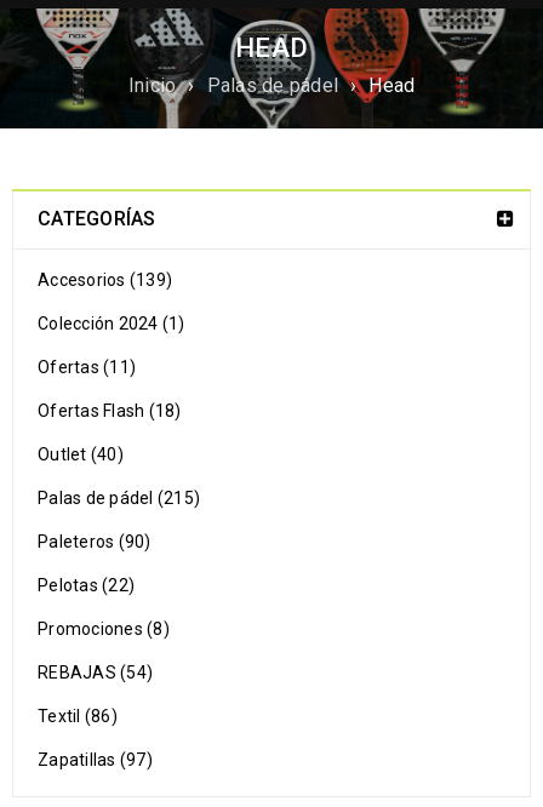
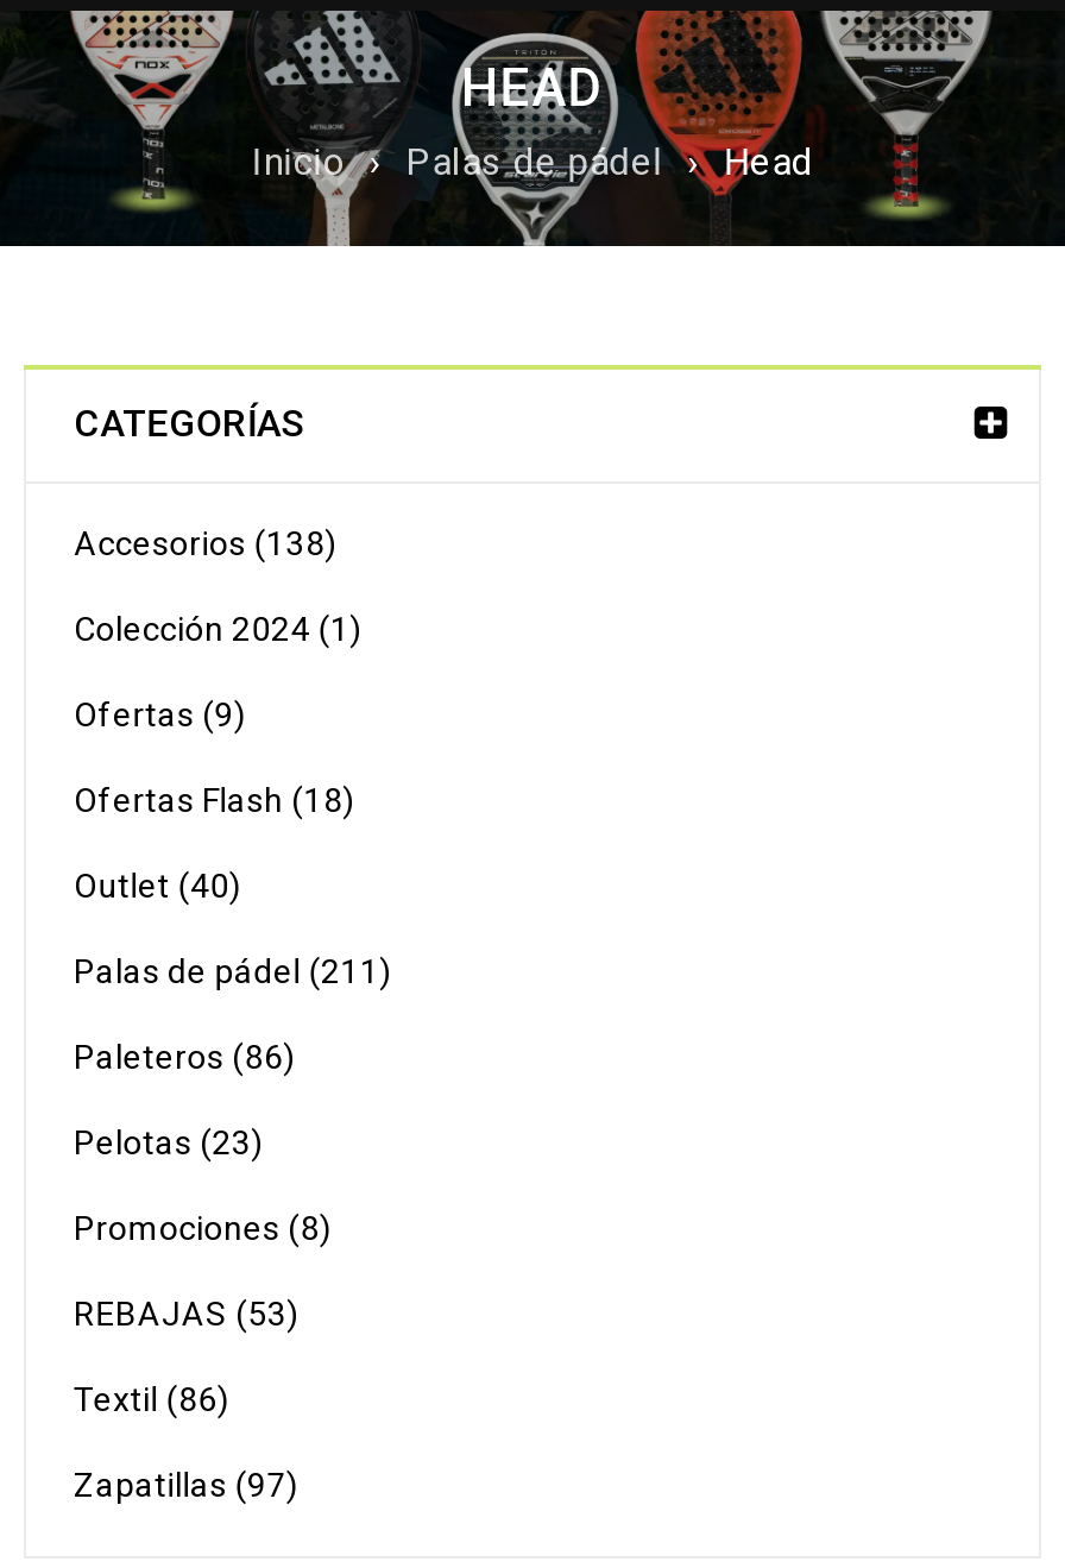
[38,270,172,290] Accesorios (139) -> [74,524,338,562] Accesorios (138)
[38,357,136,377] Ofertas (11) -> [74,695,247,733] Ofertas (9)
[38,488,200,508] Palas de pádel (215) -> [74,952,392,990] Palas de pádel (211)
[38,532,151,551] Paleteros (90) -> [74,1038,296,1076] Paleteros (86)
[38,576,135,595] Pelotas (22) -> [74,1123,264,1161] Pelotas (23)
[38,663,153,682] REBAJAS (54) -> [74,1295,300,1333] REBAJAS (53)

